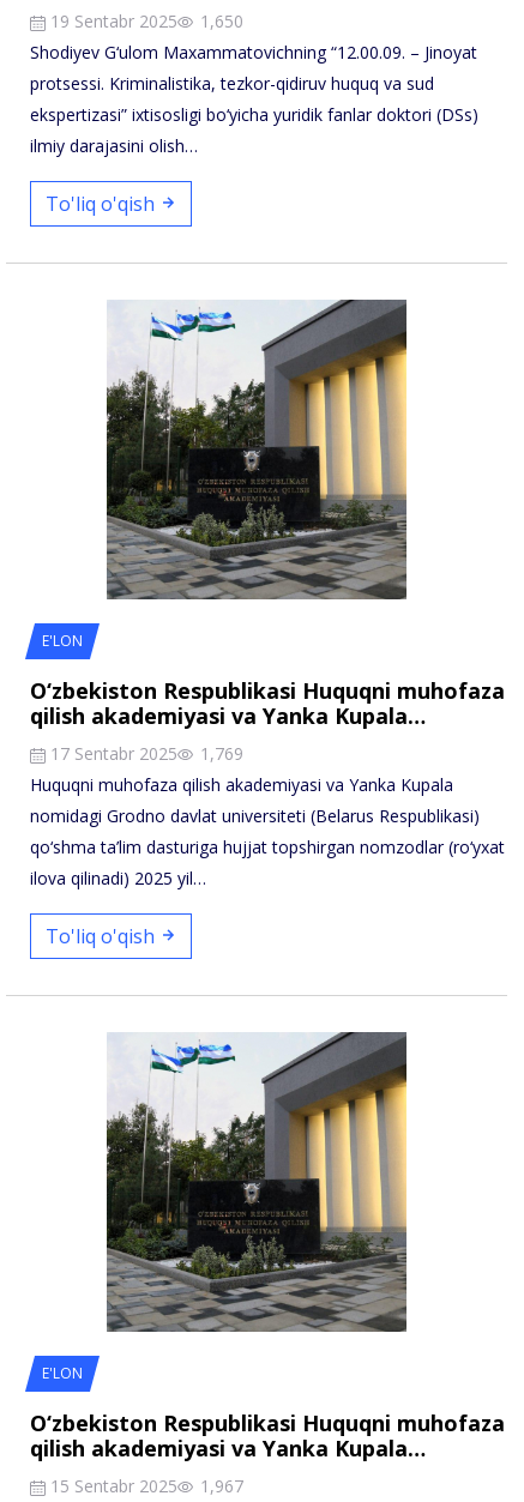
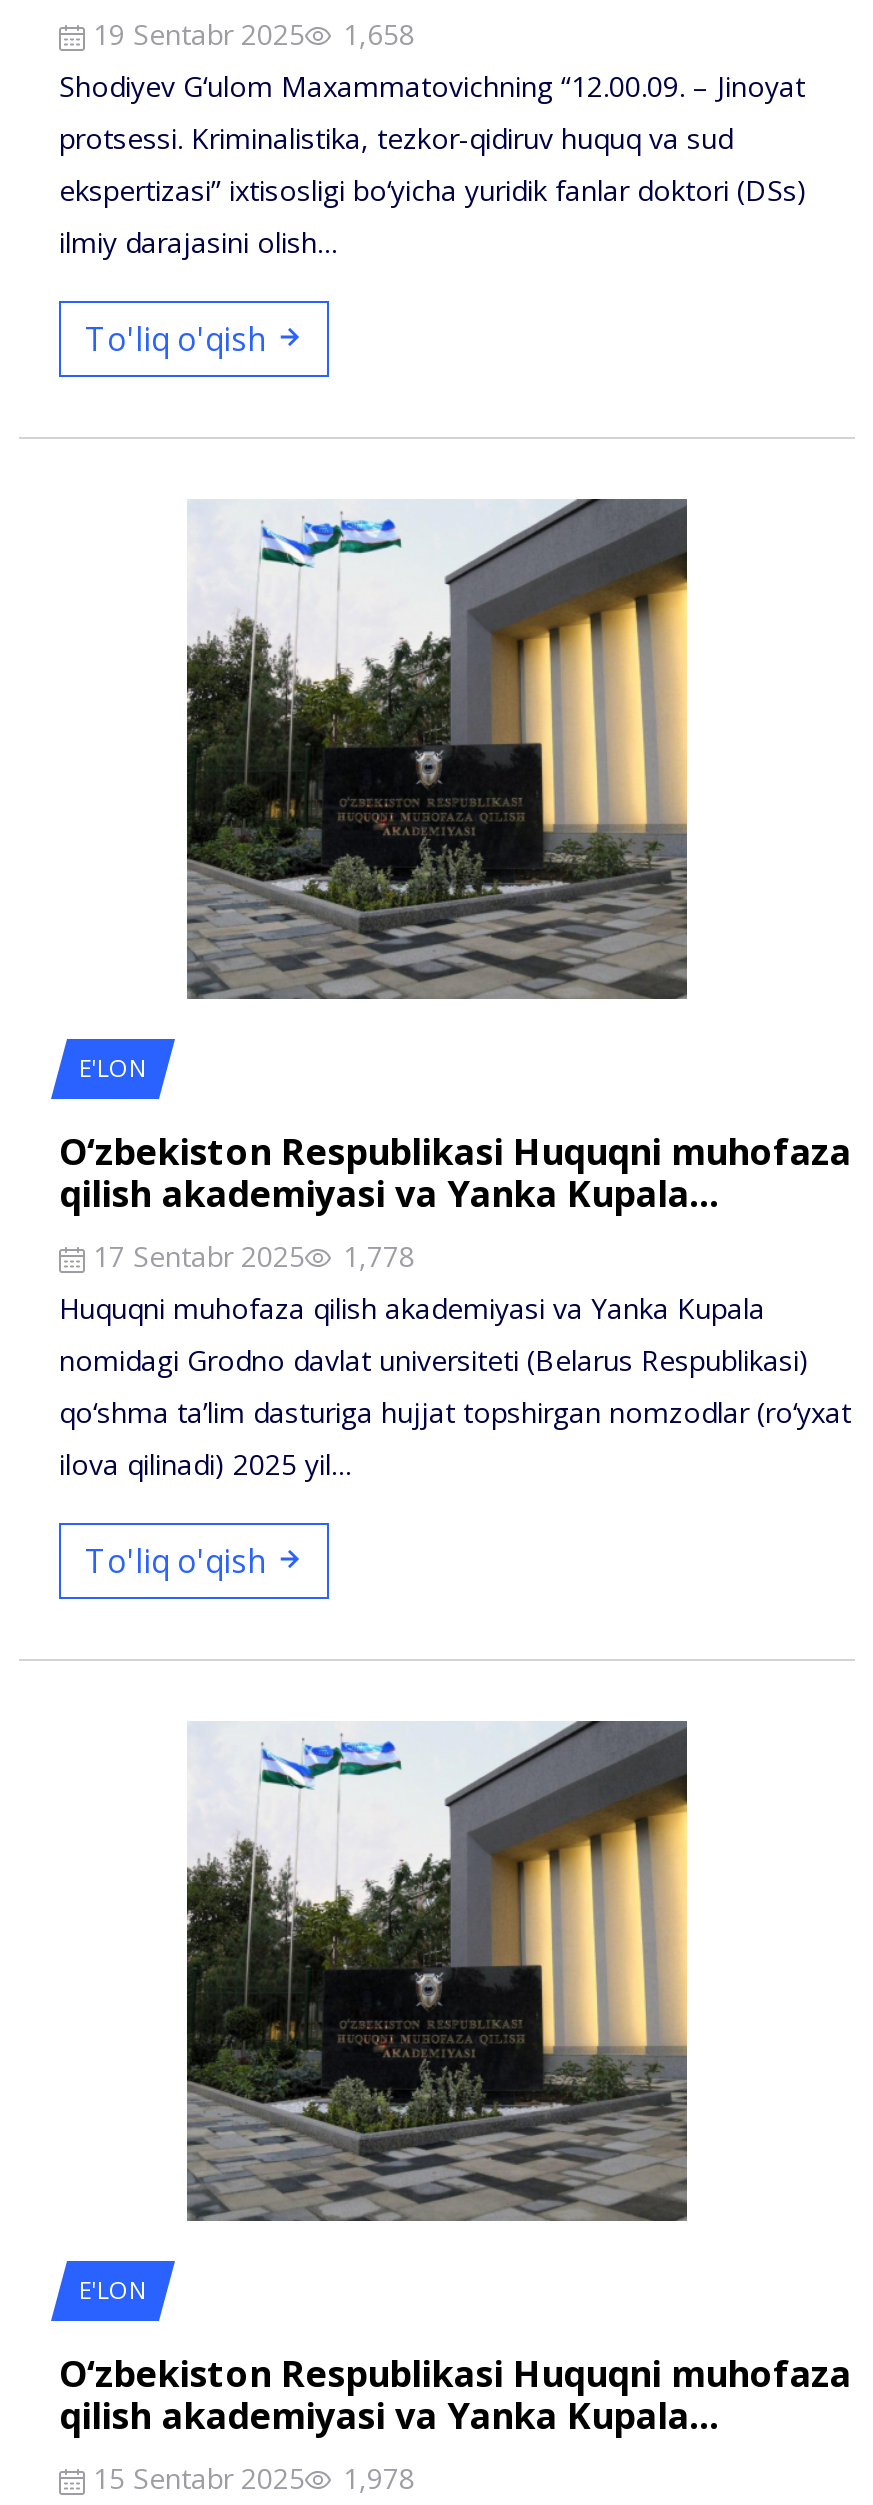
[46,10,243,32] 19 Sentabr 2025 1,650 -> [85,15,415,53] 19 Sentabr 2025 1,658
[46,742,243,765] 17 Sentabr 2025 1,769 -> [85,1237,415,1275] 17 Sentabr 2025 1,778
[46,1475,243,1497] 15 Sentabr 2025 1,967 -> [85,2459,415,2497] 15 Sentabr 2025 1,978

